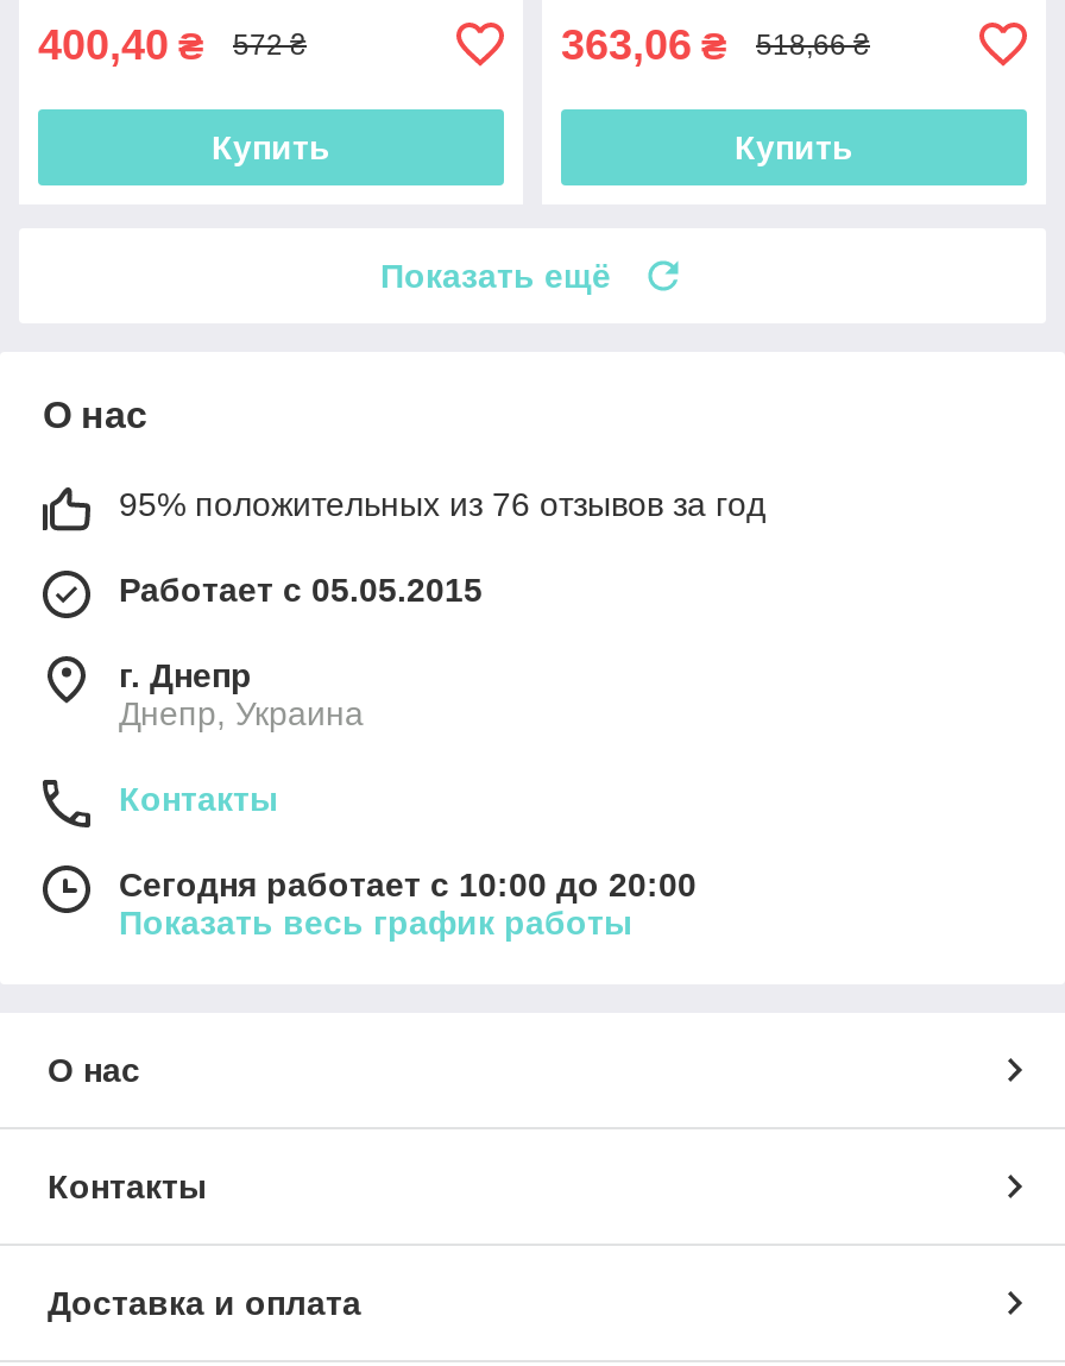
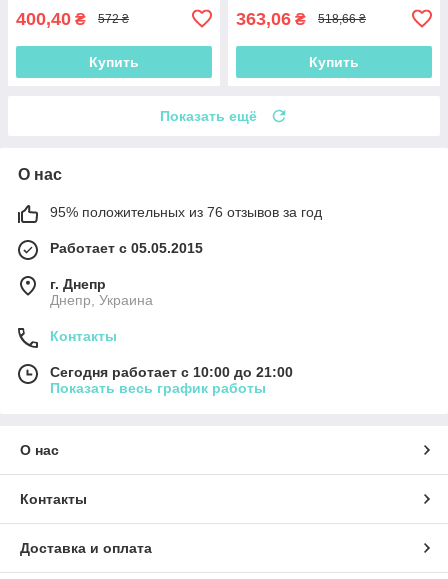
[119,865,697,904] Сегодня работает с 10:00 до 20:00 -> [50,364,293,380] Сегодня работает с 10:00 до 21:00

